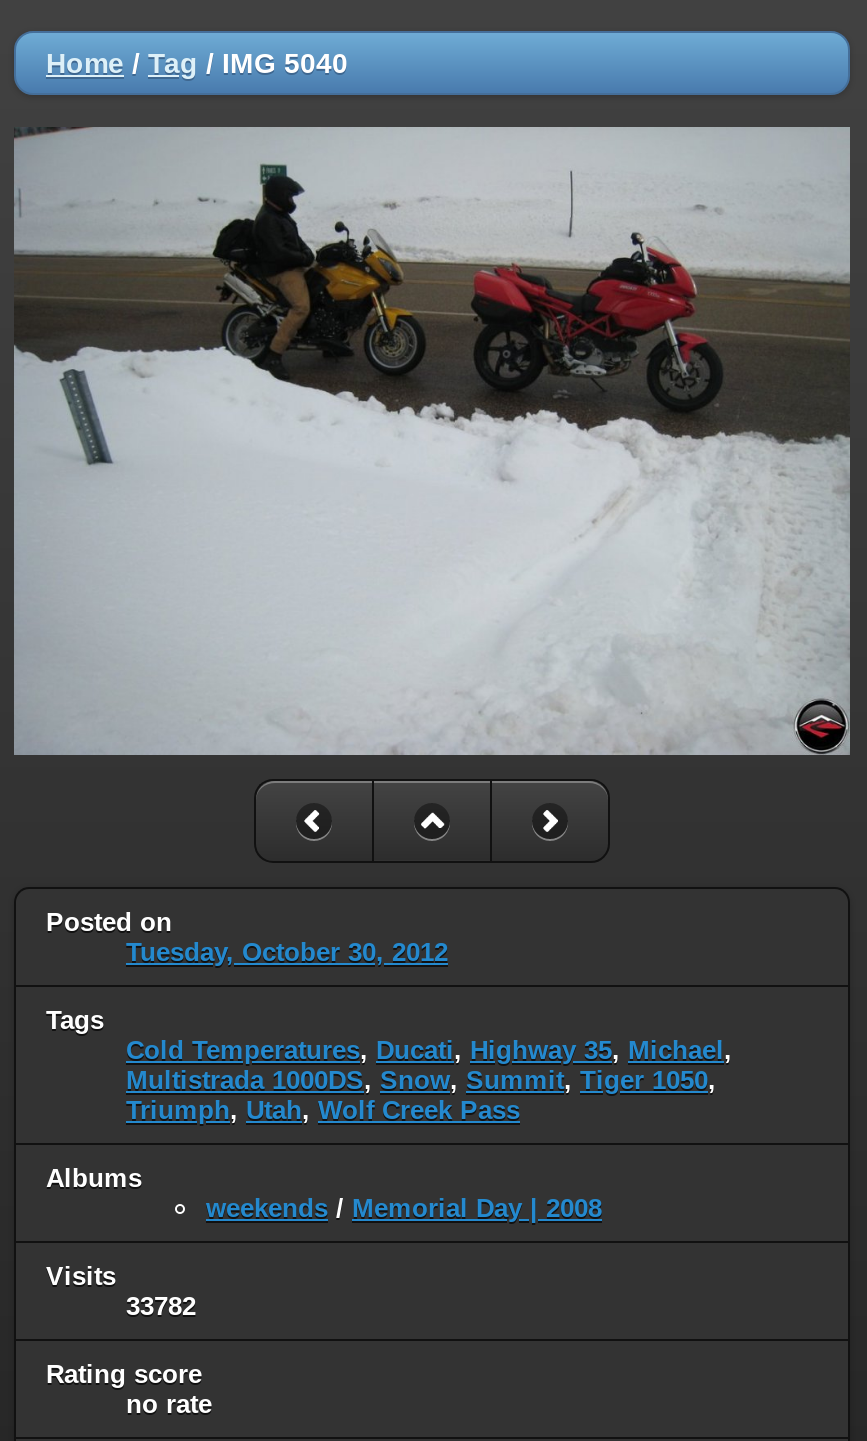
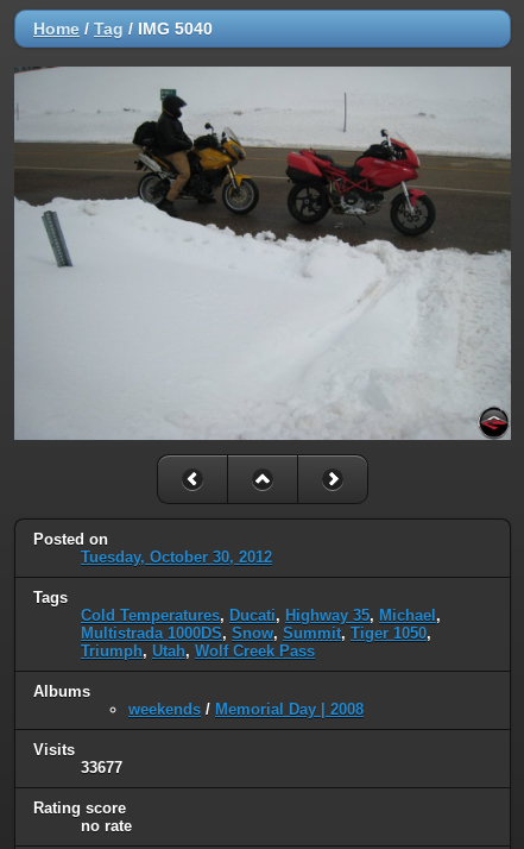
[126,1291,196,1321] 33782 -> [81,759,122,777] 33677

